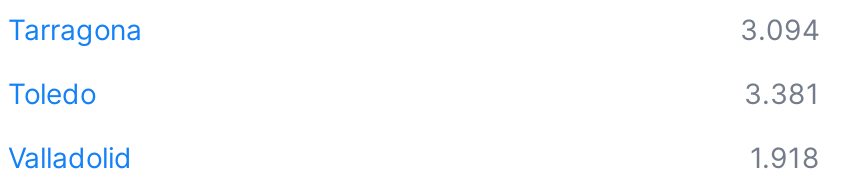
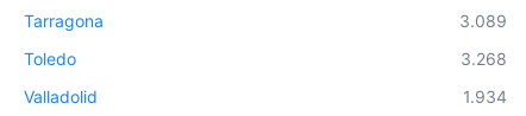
[740,11,820,45] 3.094 -> [459,10,507,30] 3.089
[744,75,820,109] 3.381 -> [461,48,507,68] 3.268
[750,139,820,173] 1.918 -> [463,86,507,106] 1.934

